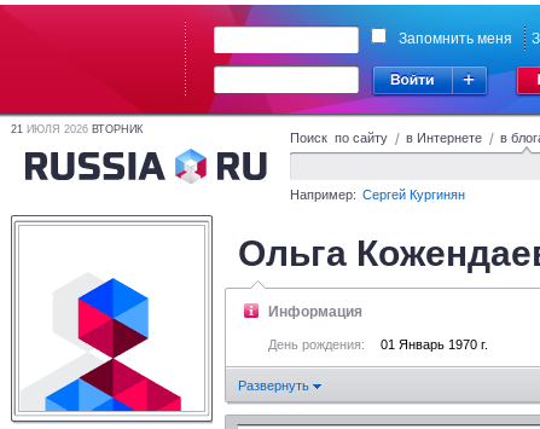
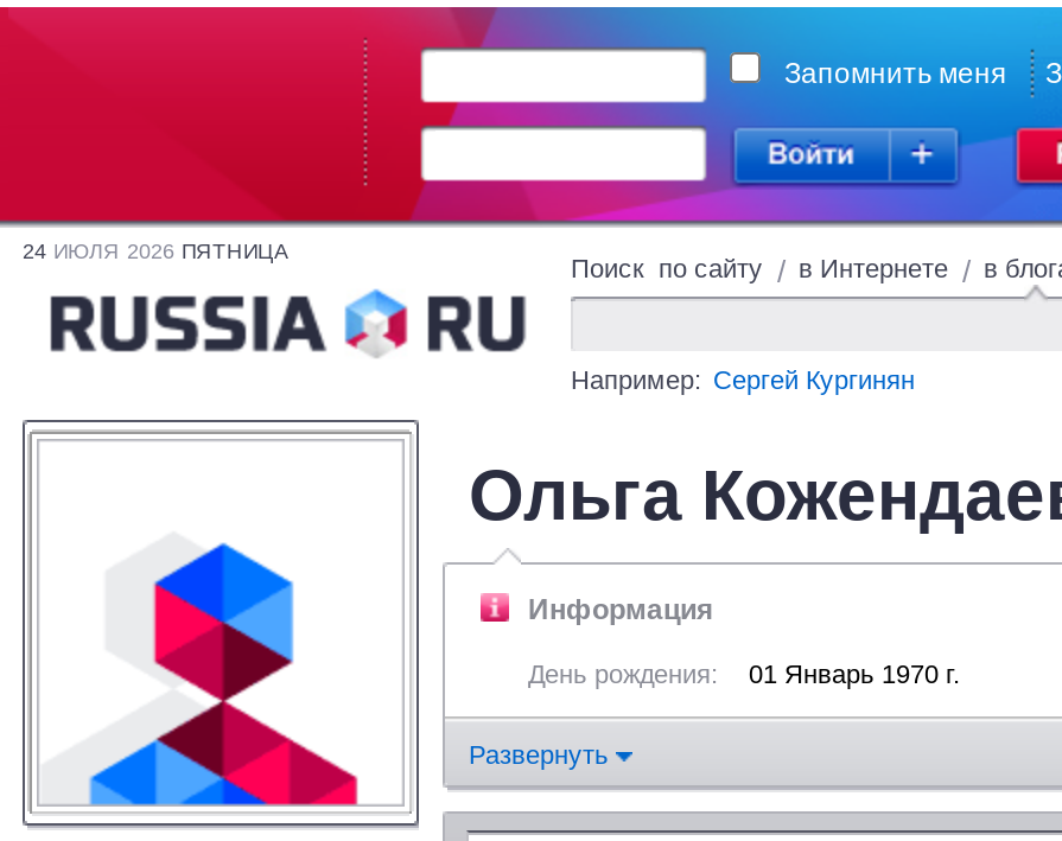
[11,123,143,135] 21 ИЮЛЯ 2026 ВТОРНИК -> [23,240,288,263] 24 ИЮЛЯ 2026 ПЯТНИЦА

